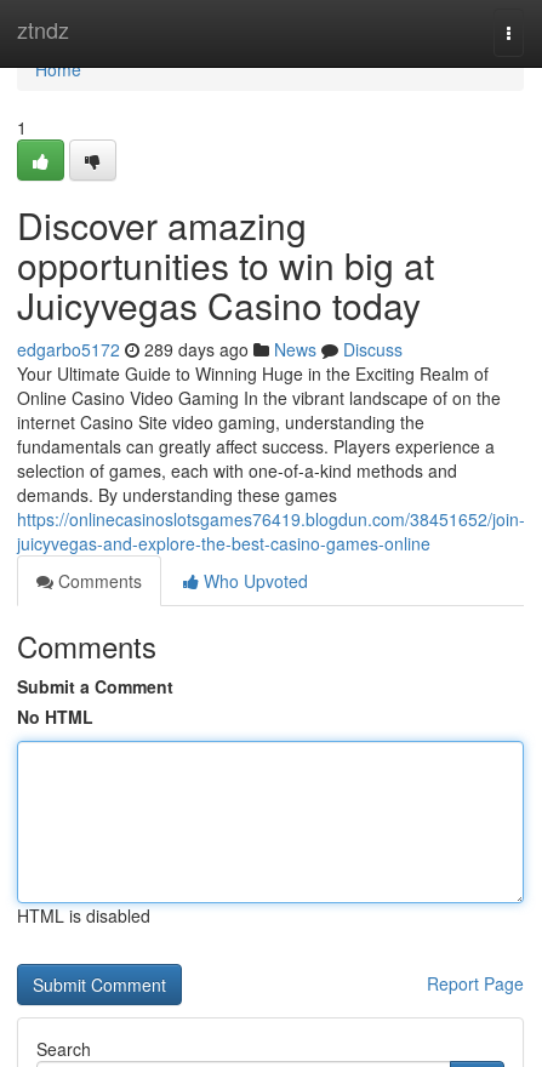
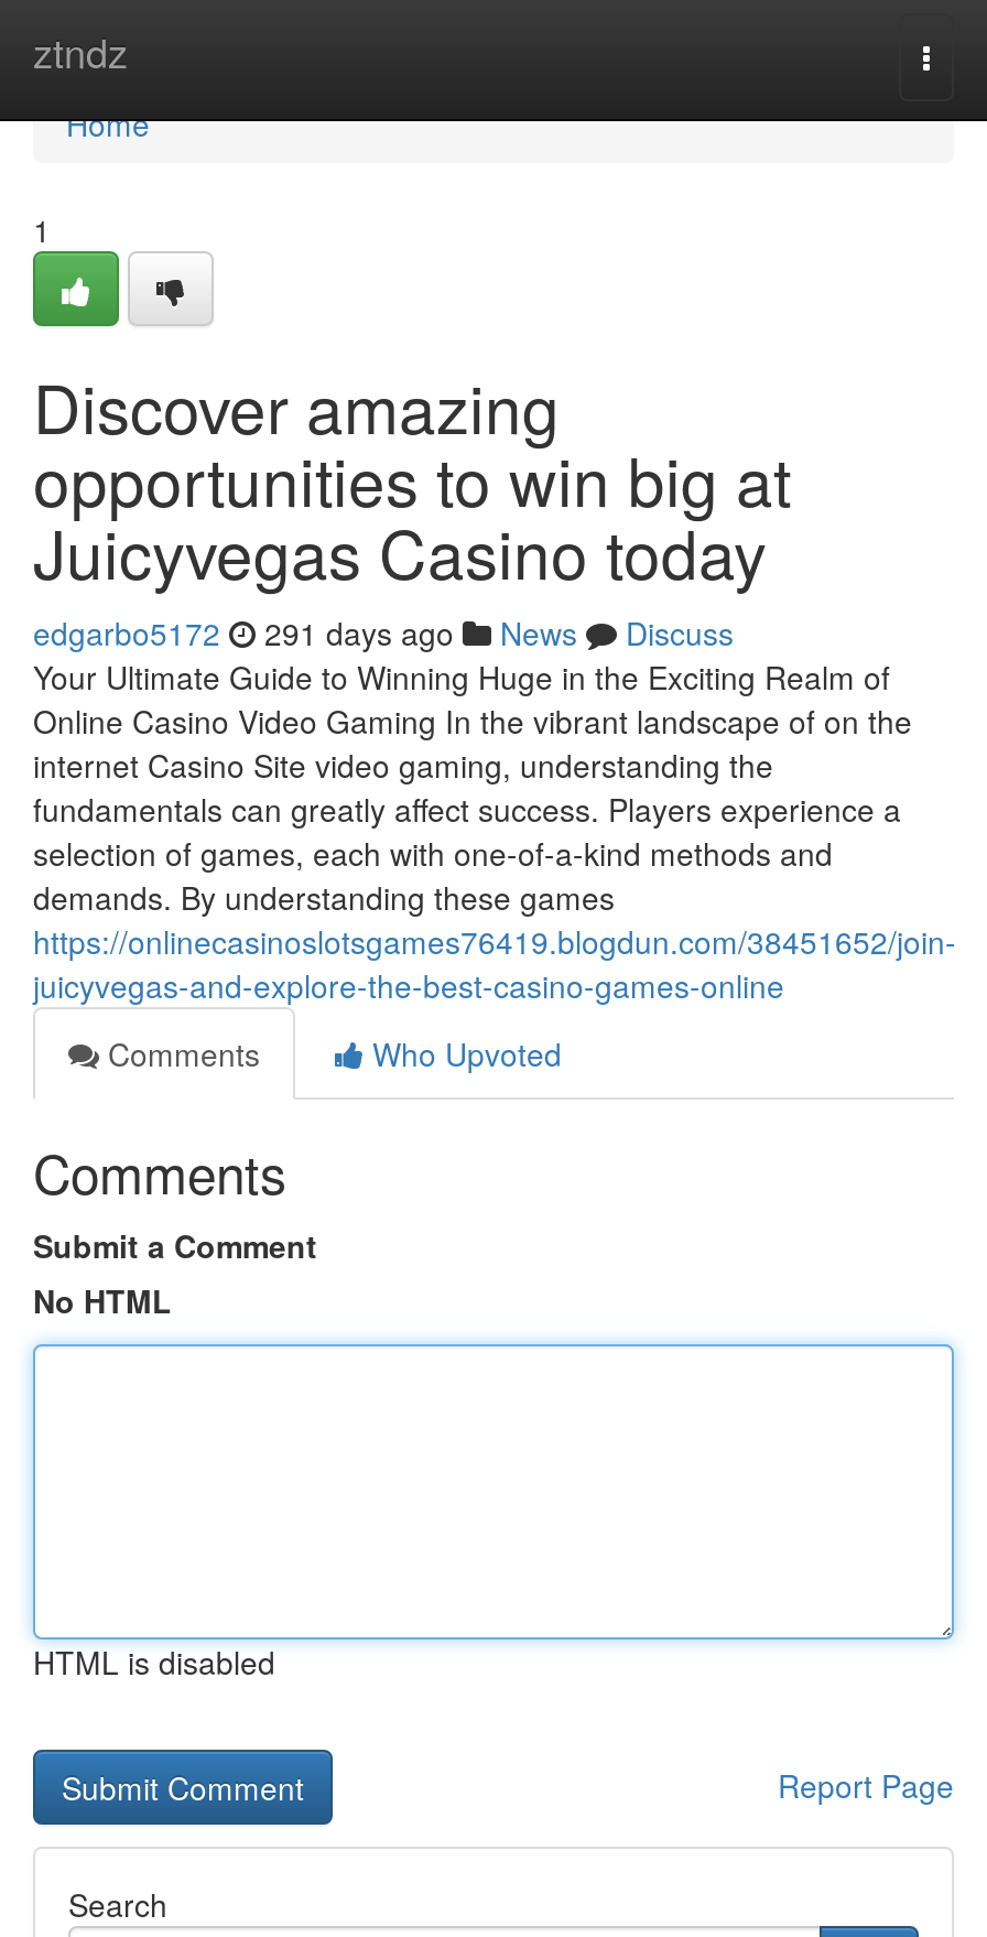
[17,337,403,361] edgarbo5172 289 days ago News Discuss -> [33,610,734,654] edgarbo5172 291 days ago News Discuss

